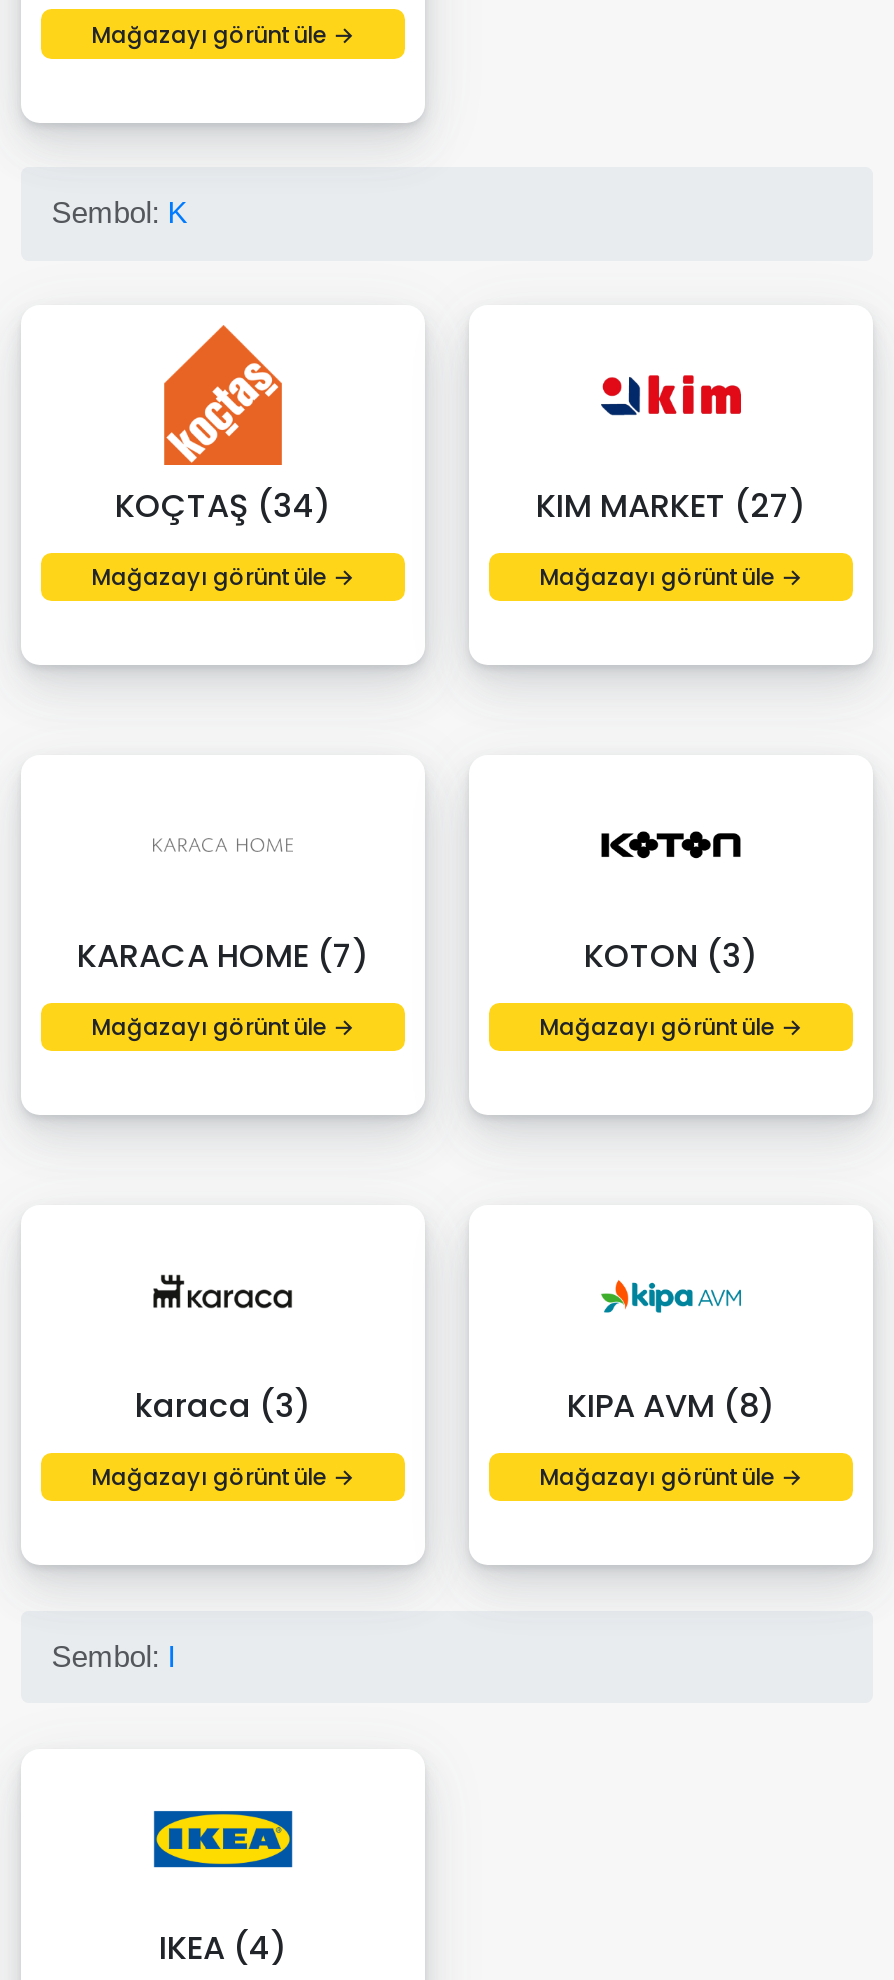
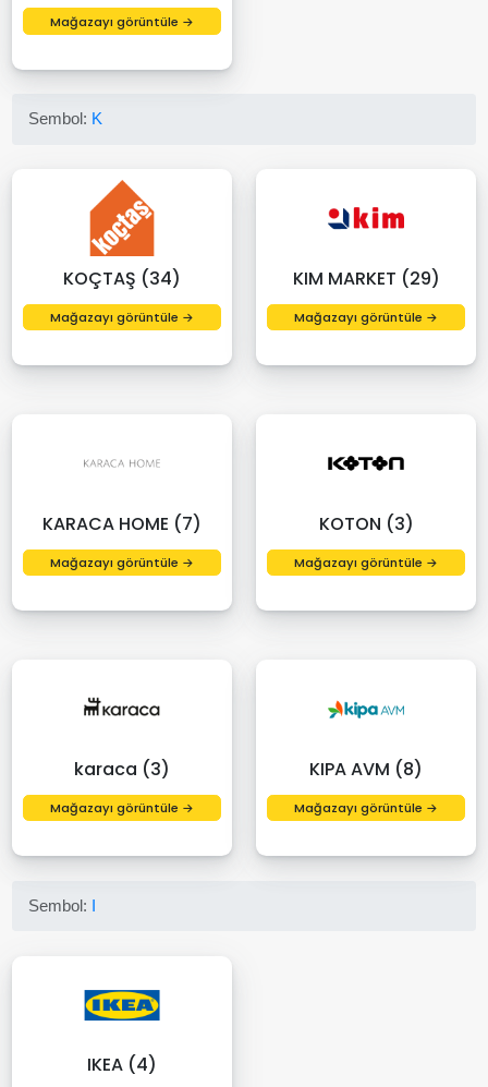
[536,482,806,528] KIM MARKET (27) -> [292,265,440,291] KIM MARKET (29)

